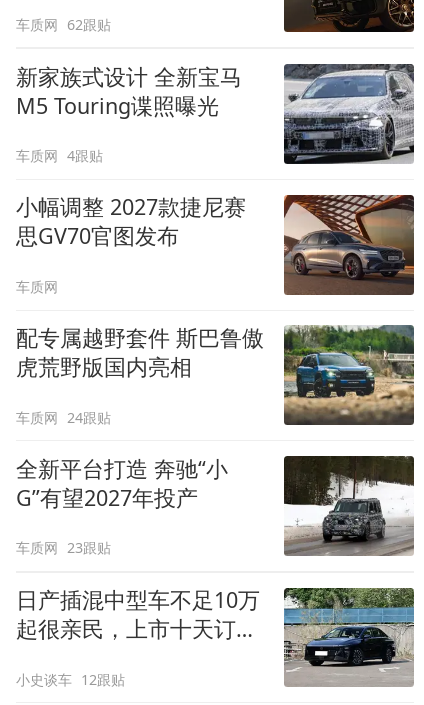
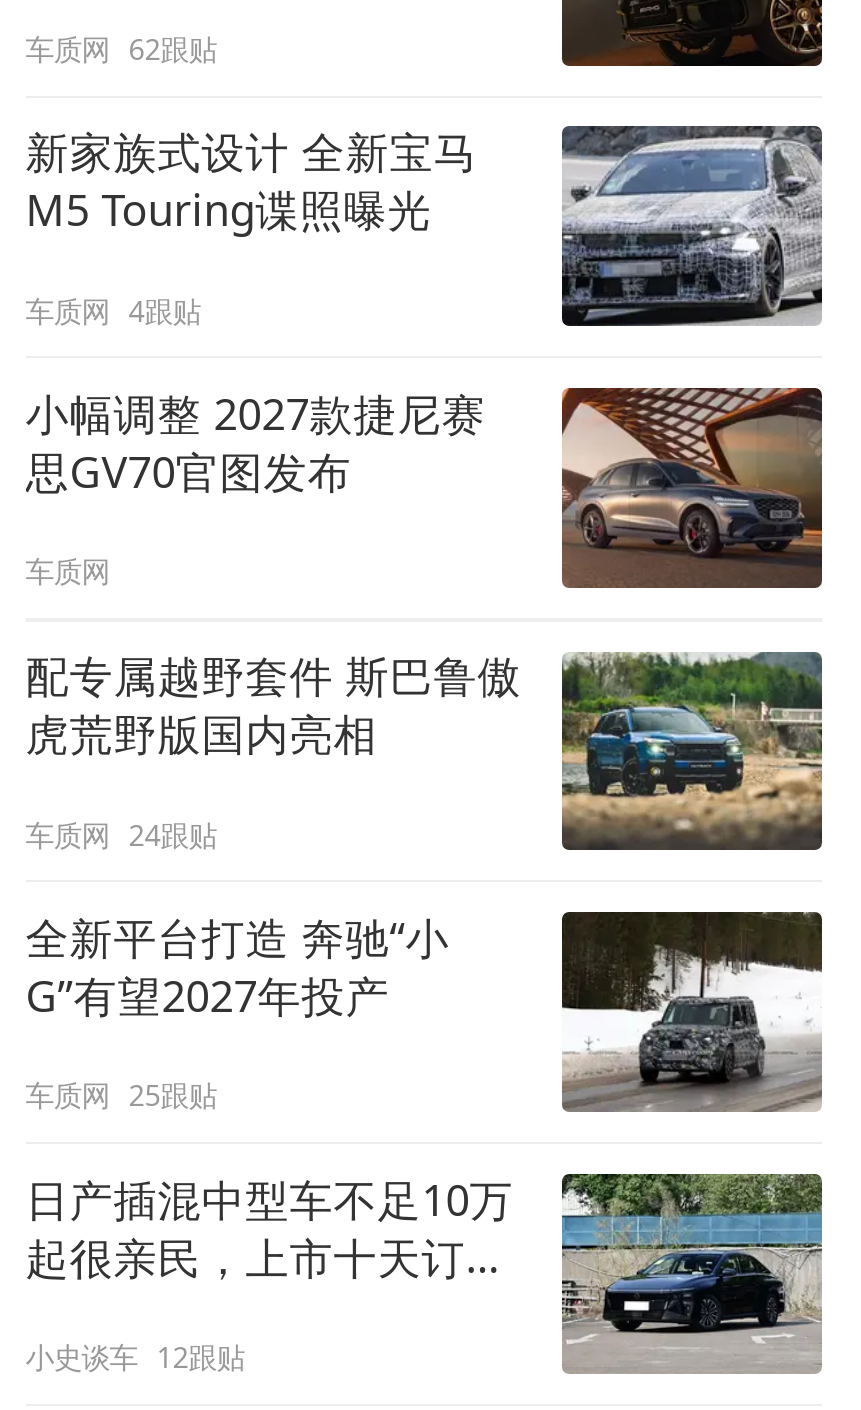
[16,538,111,557] 车质网 23跟贴 -> [25,1076,217,1114] 车质网 25跟贴

